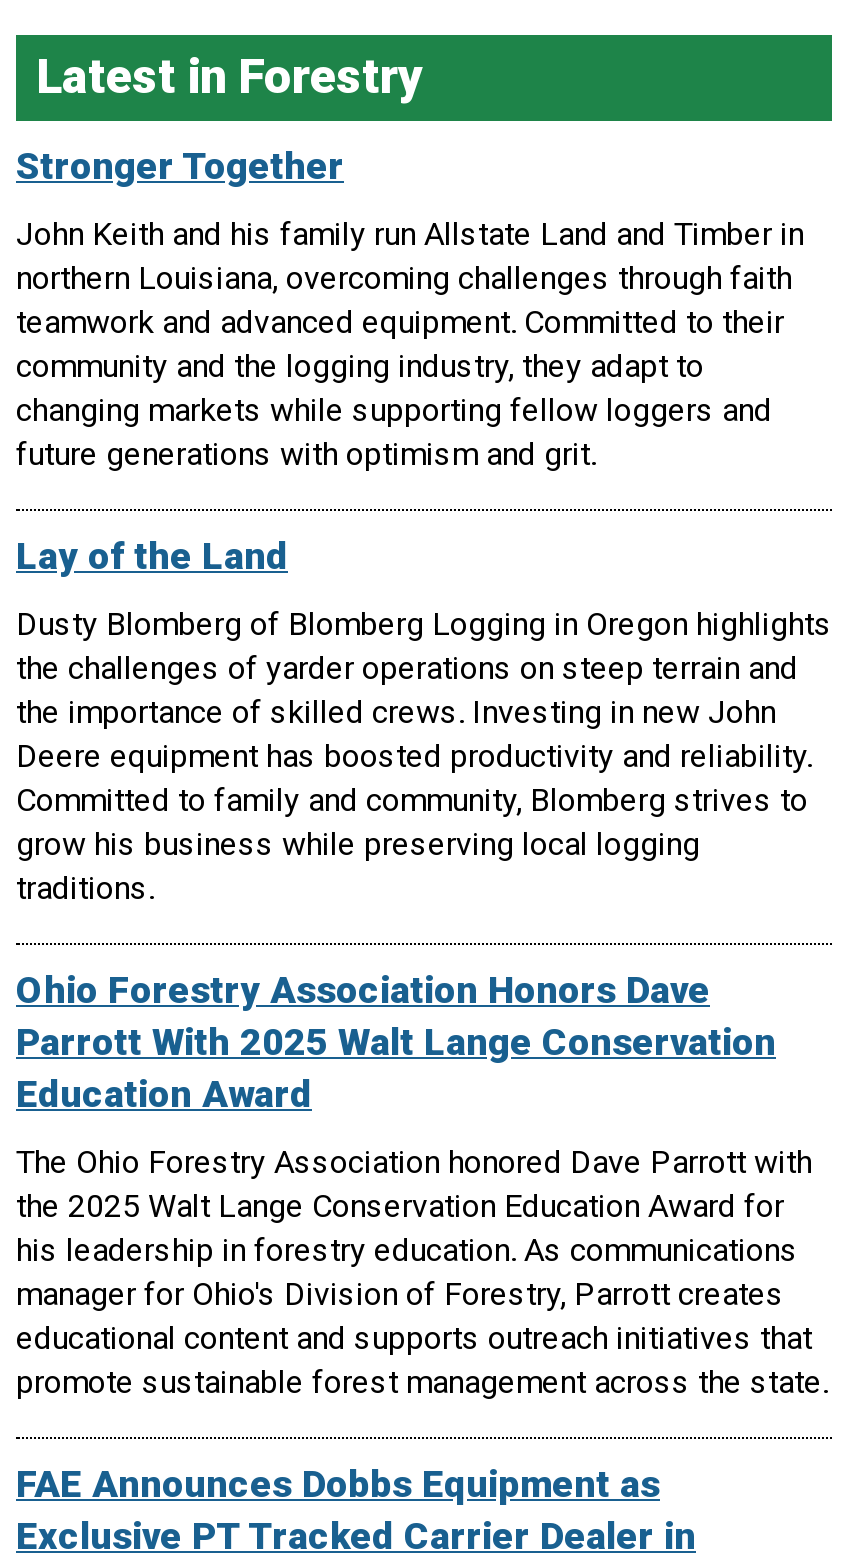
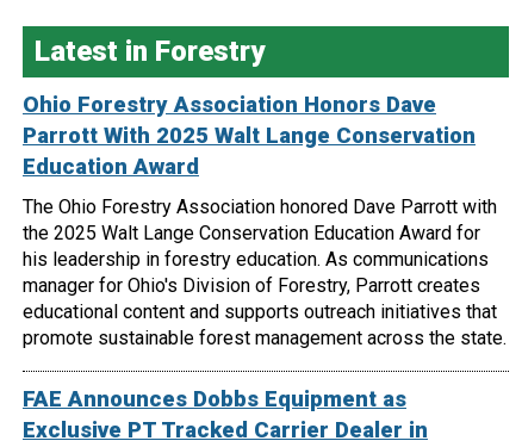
[16,145,832,907] Stronger Together | John Keith and his family run Allstate Land and Timber in | northern Louisiana, overcoming challenges through faith | teamwork and advanced equipment. Committed to their | community and the logging industry, they adapt to | changing markets while supporting fellow loggers and | future generations with optimism and grit. | Lay of the Land | Dusty Blomberg of Blomberg Logging in Oregon highlights | the challenges of yarder operations on steep terrain and | the importance of skilled crews. Investing in new John | Deere equipment has boosted productivity and reliability. | Committed to family and community, Blomberg strives to | grow his business while preserving local logging | traditions. -> none

